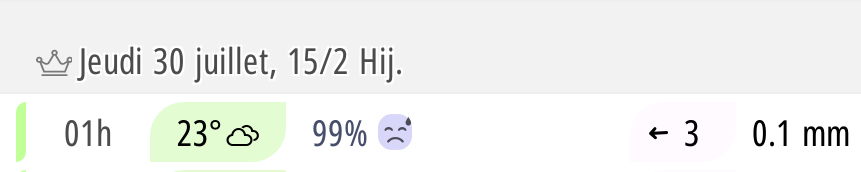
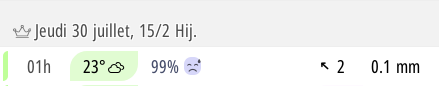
[684,108,850,156] 3 0.1 mm -> [337,54,420,78] 2 0.1 mm

